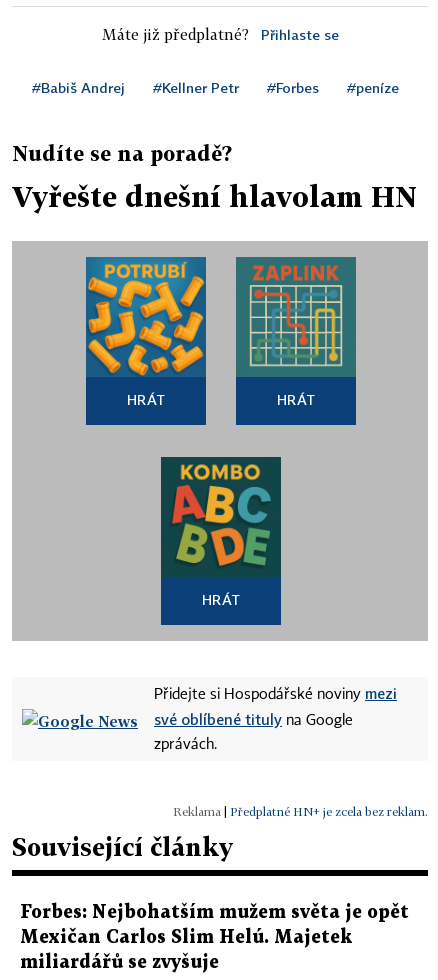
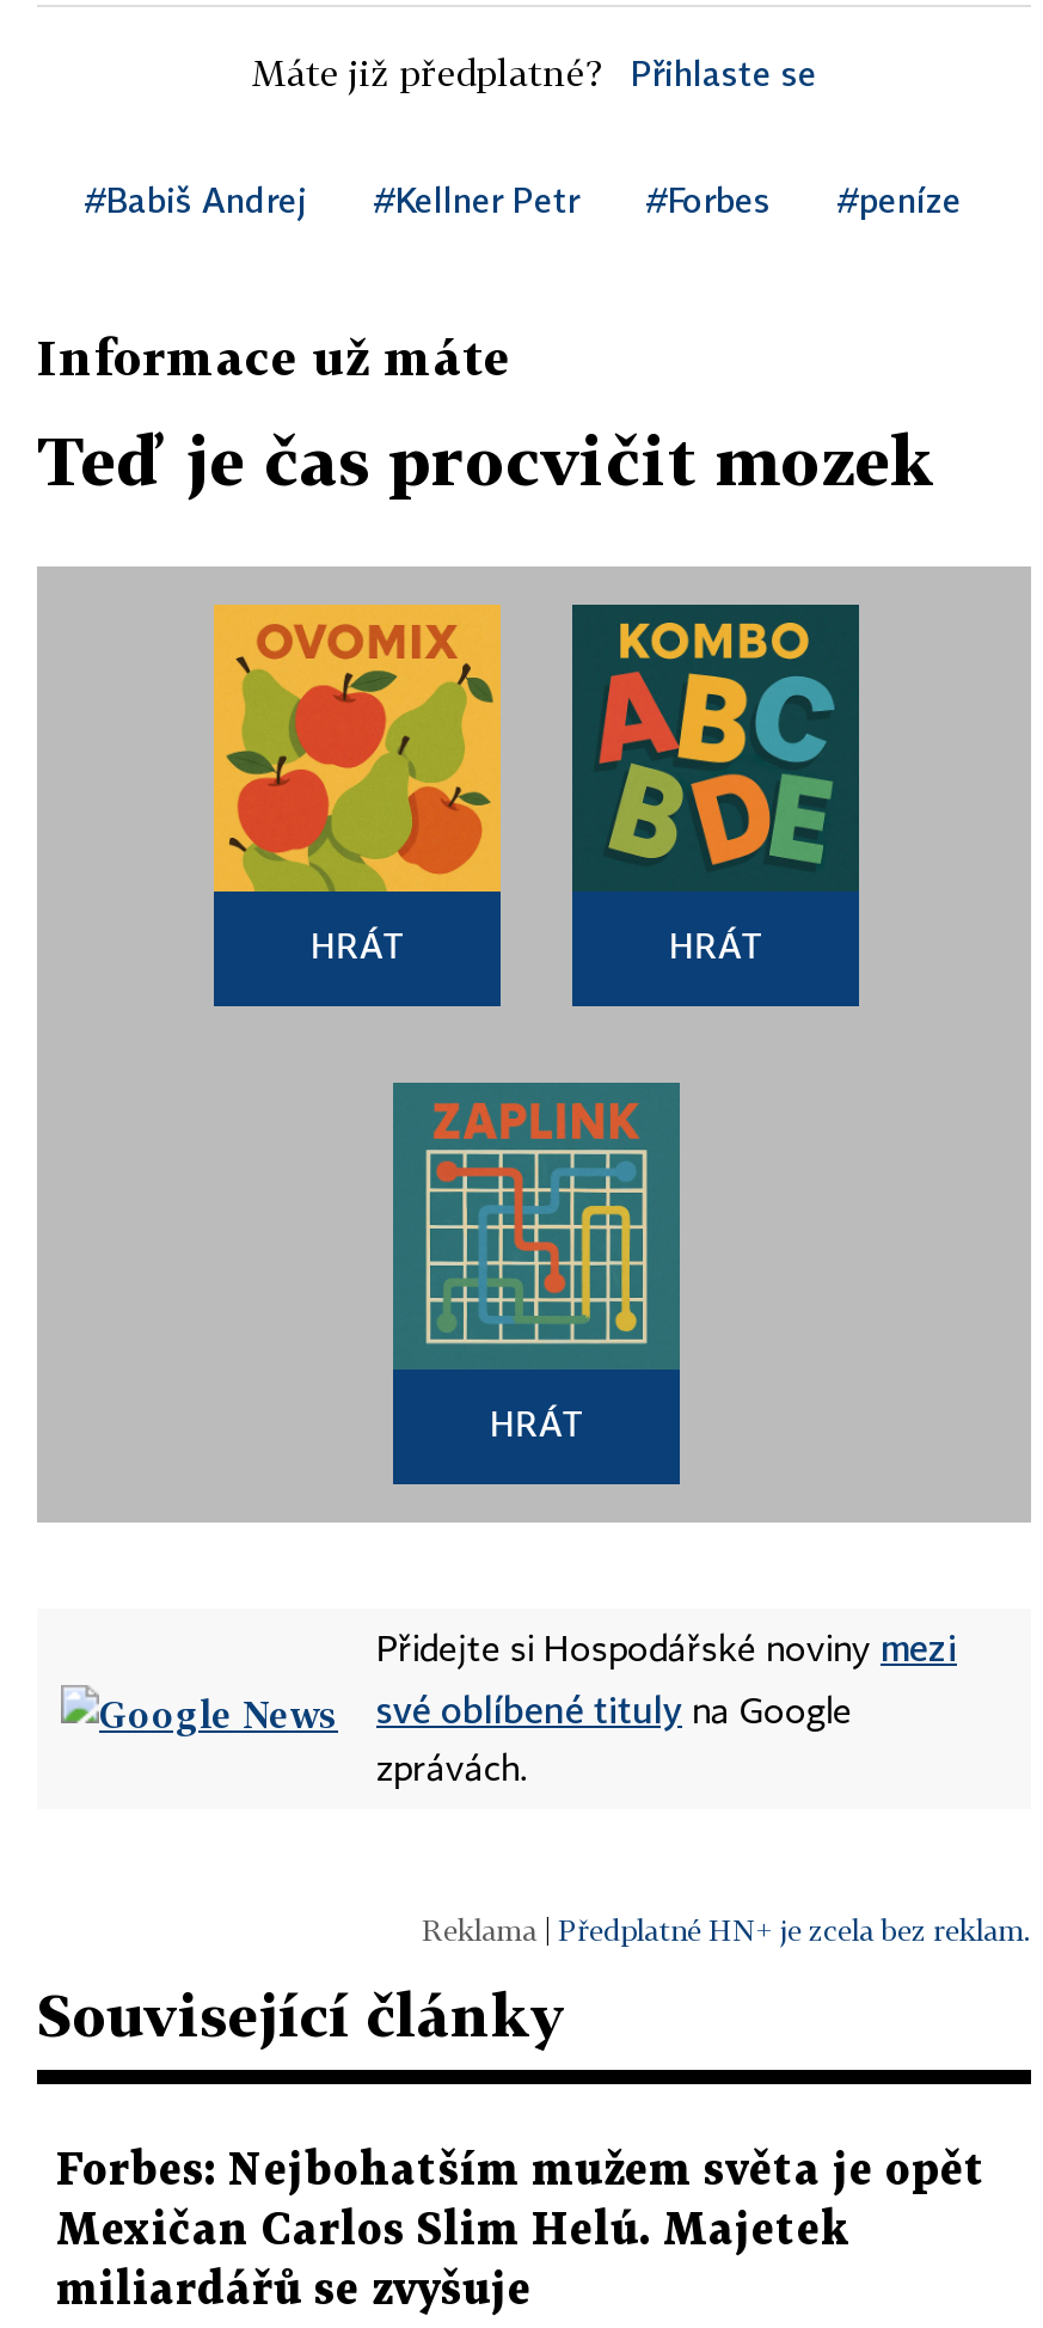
[12,141,232,165] Nudíte se na poradě? -> [37,327,510,385] Informace už máte
[12,180,417,213] Vyřešte dnešní hlavolam HN -> [37,421,935,500] Teď je čas procvičit mozek
[85,256,207,377] [image] -> [211,602,503,894] [image]
moved [236,257,356,377] -> [393,1083,680,1370]: [image]
moved [162,458,280,577] -> [575,607,857,892]: [image]

